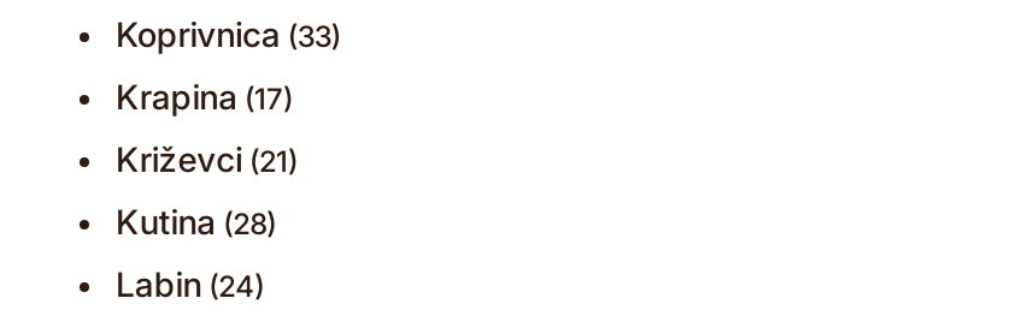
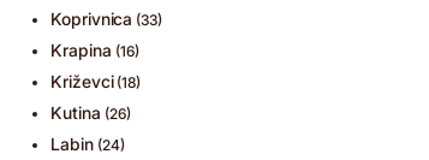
[116,76,293,117] Krapina (17) -> [50,40,139,60] Krapina (16)
[116,138,298,179] Križevci (21) -> [50,71,141,91] Križevci (18)
[116,201,276,242] Kutina (28) -> [50,102,131,123] Kutina (26)

